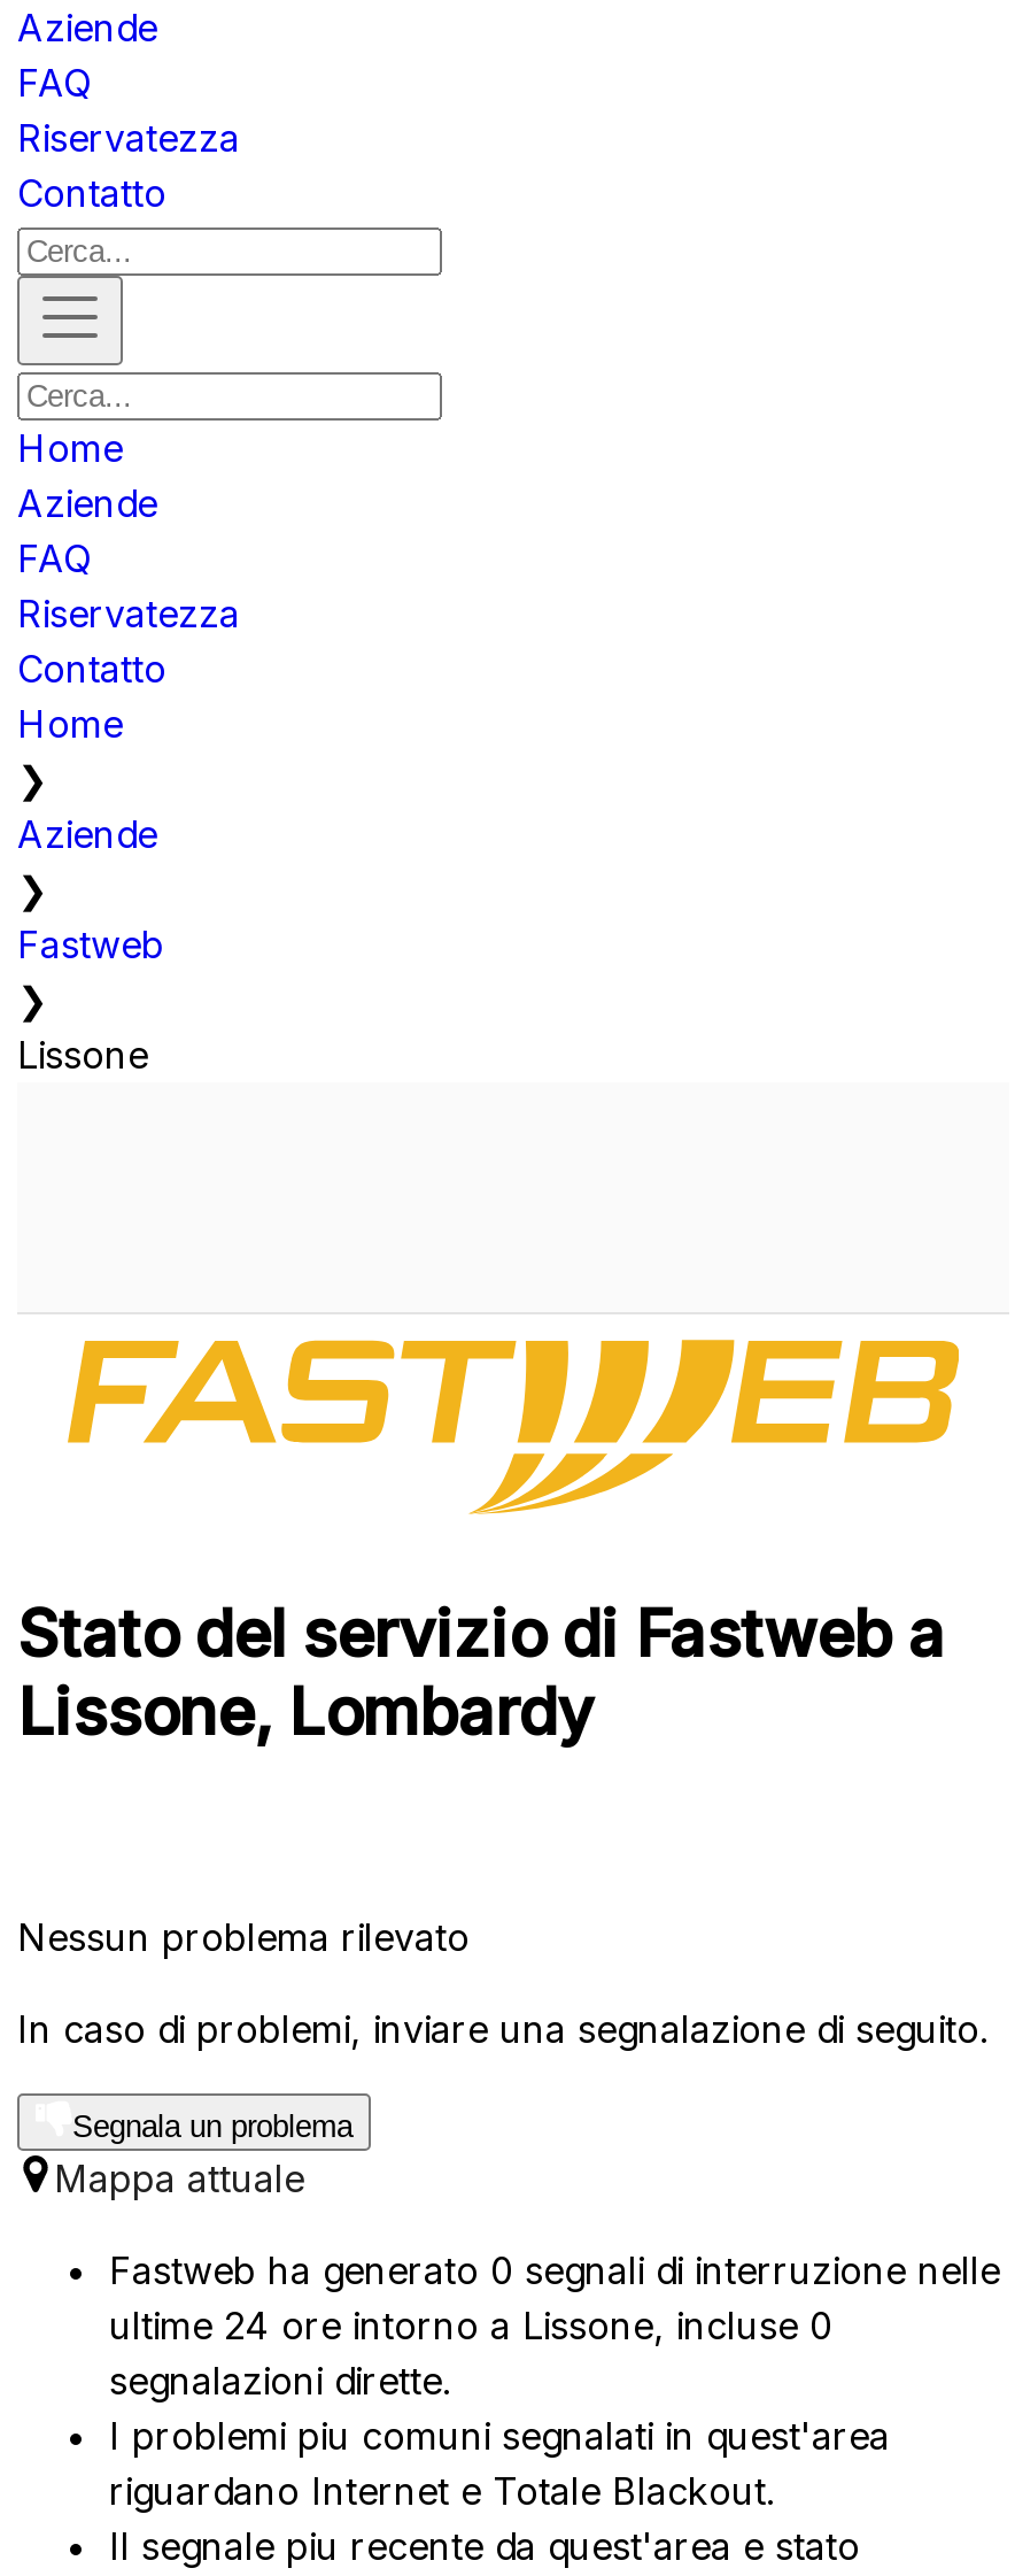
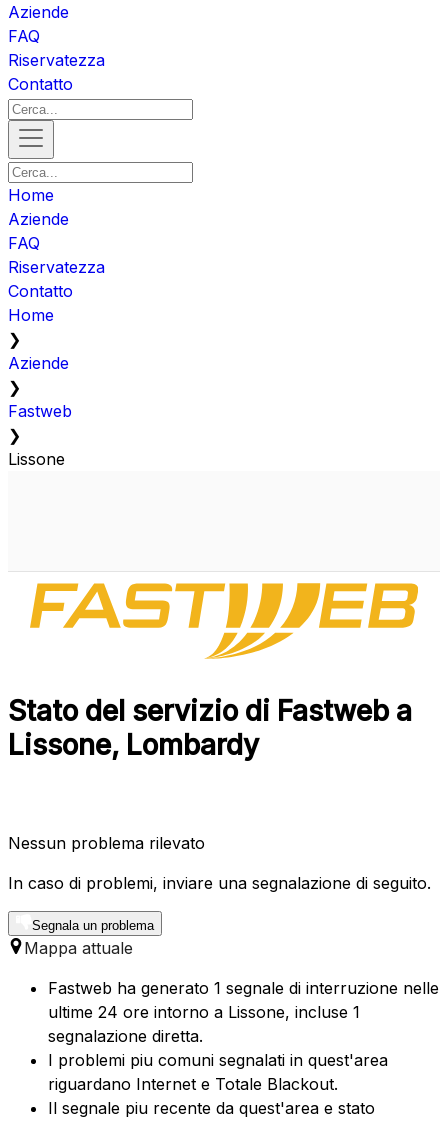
[109,2248,1000,2405] Fastweb ha generato 0 segnali di interruzione nelle | ultime 24 ore intorno a Lissone, incluse 0 | segnalazioni dirette. -> [48,978,439,1046] Fastweb ha generato 1 segnale di interruzione nelle | ultime 24 ore intorno a Lissone, incluse 1 | segnalazione diretta.

